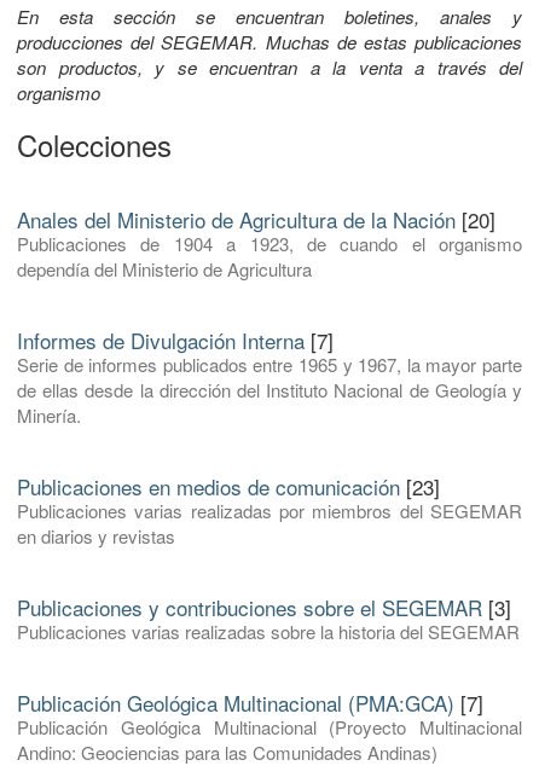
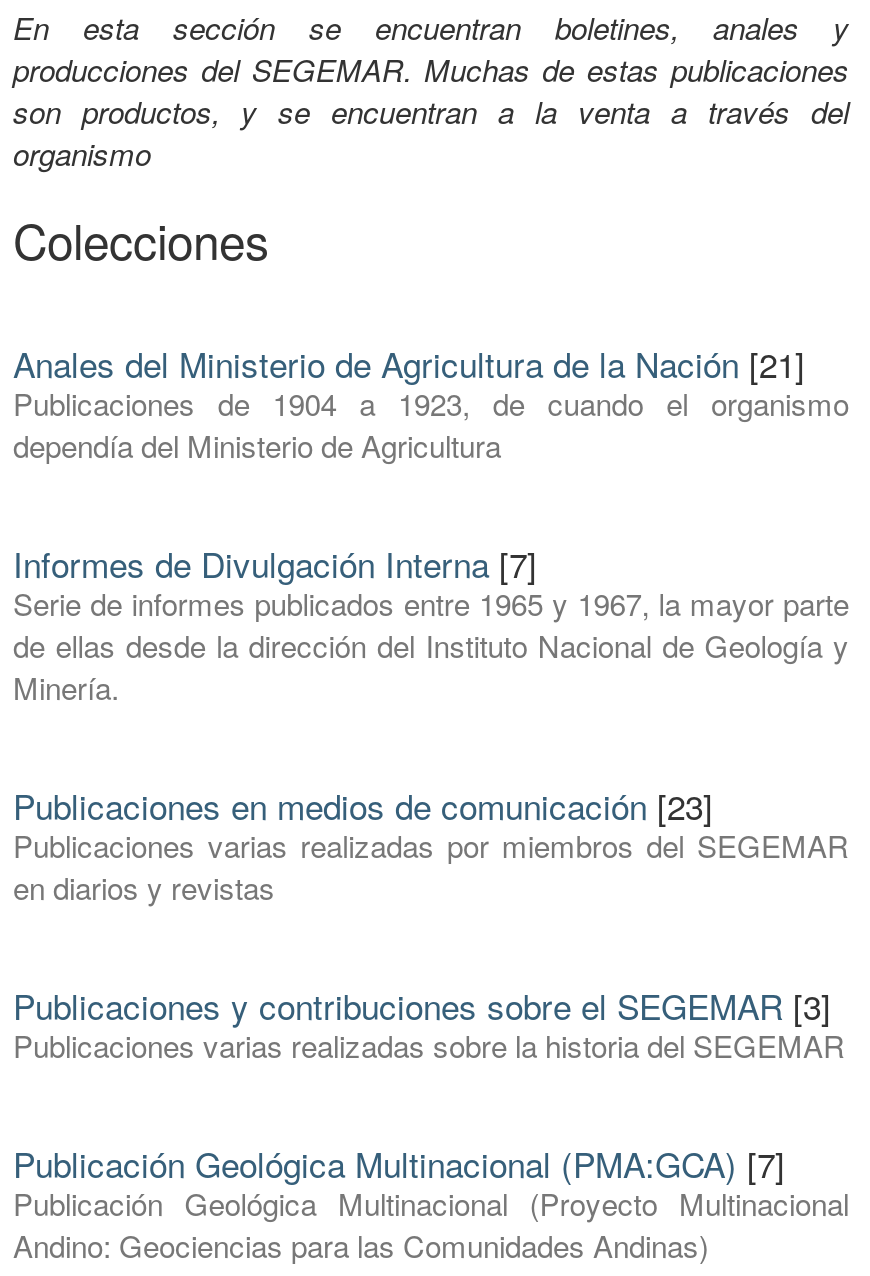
[17,204,495,234] Anales del Ministerio de Agricultura de la Nación [20] -> [13,338,805,388] Anales del Ministerio de Agricultura de la Nación [21]

